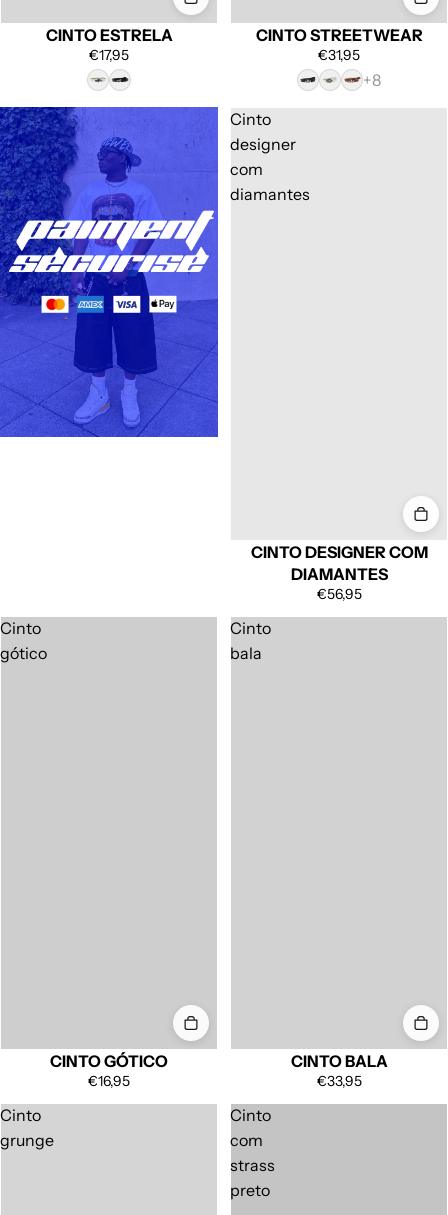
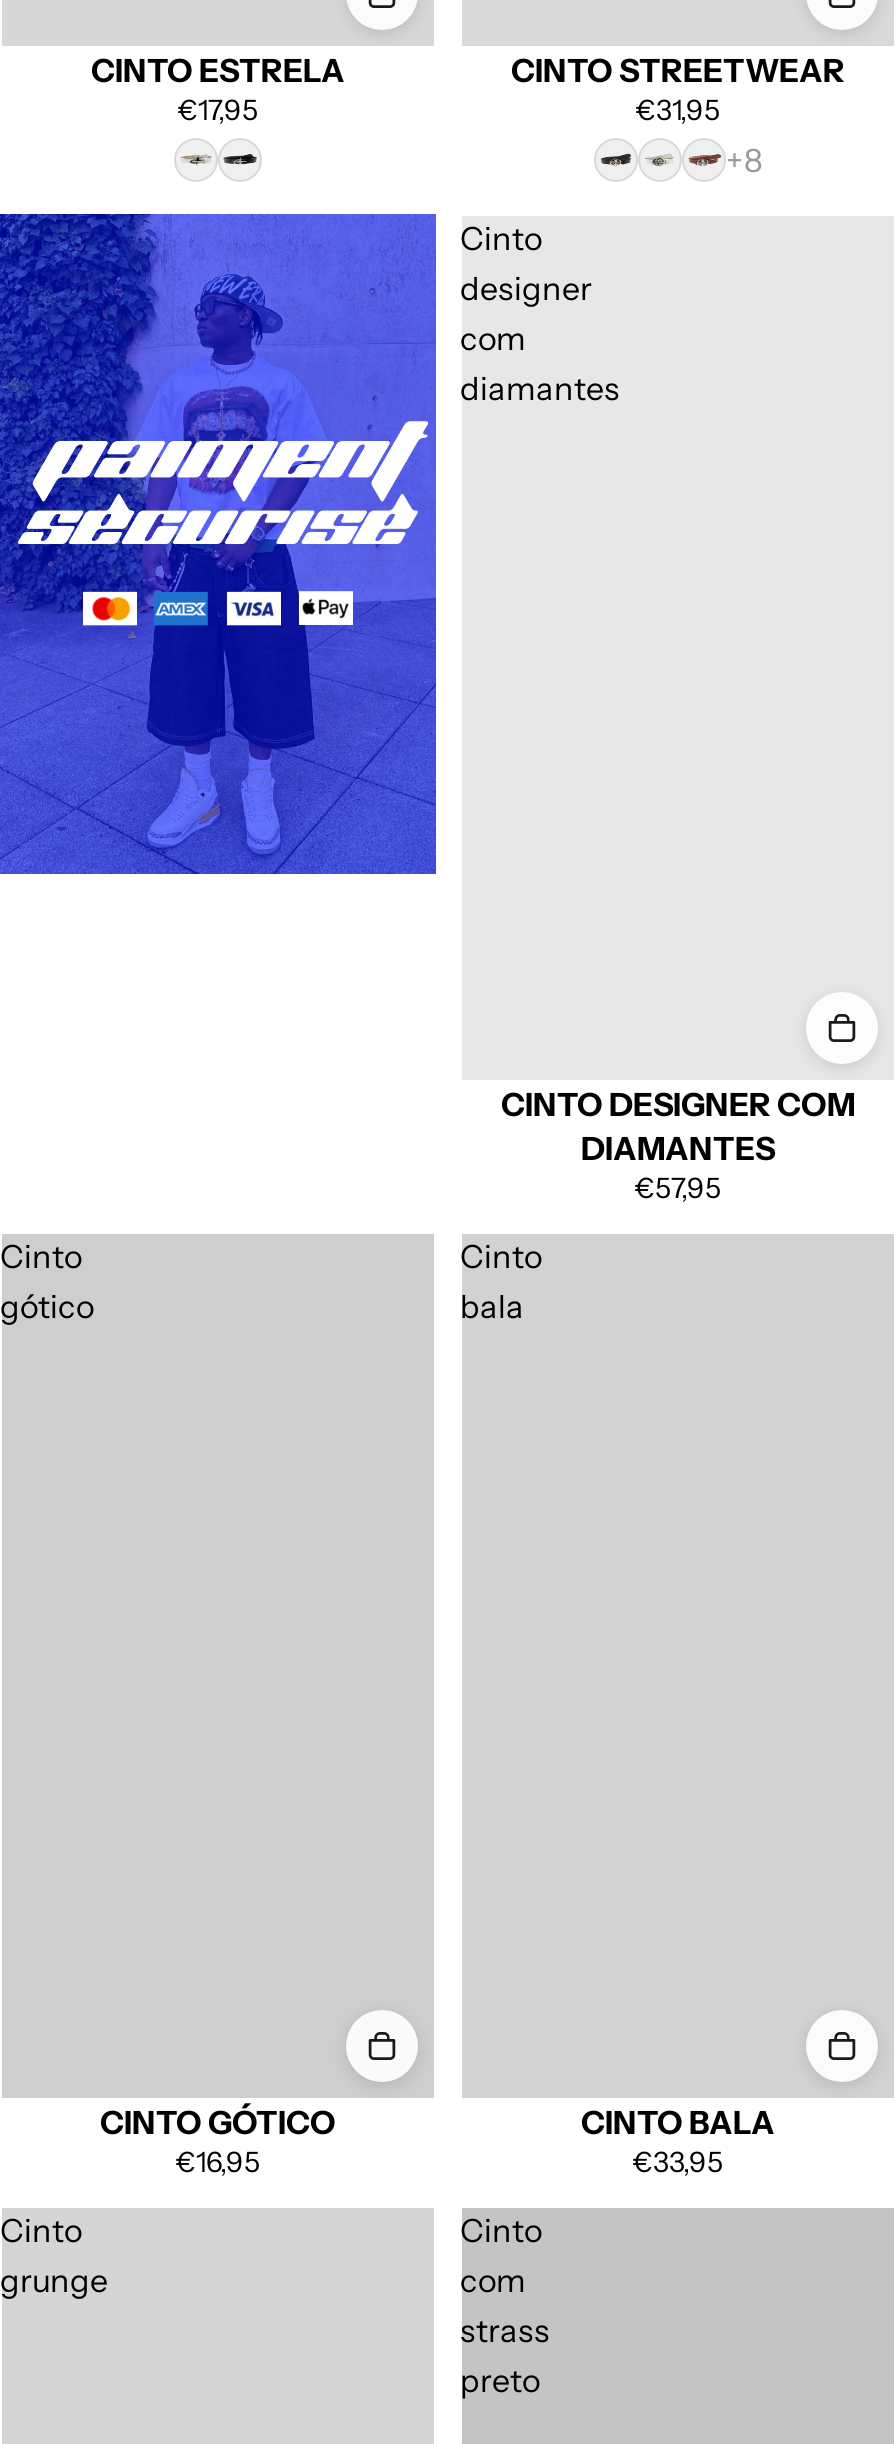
[316,584,361,602] €56,95 -> [635,1169,721,1205] €57,95

